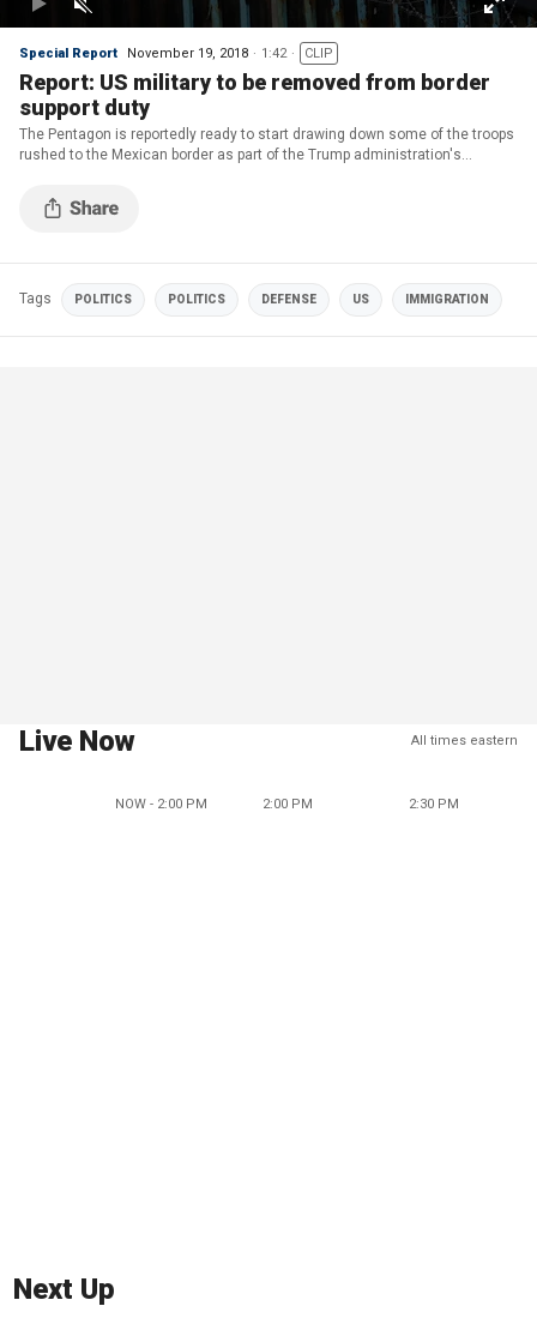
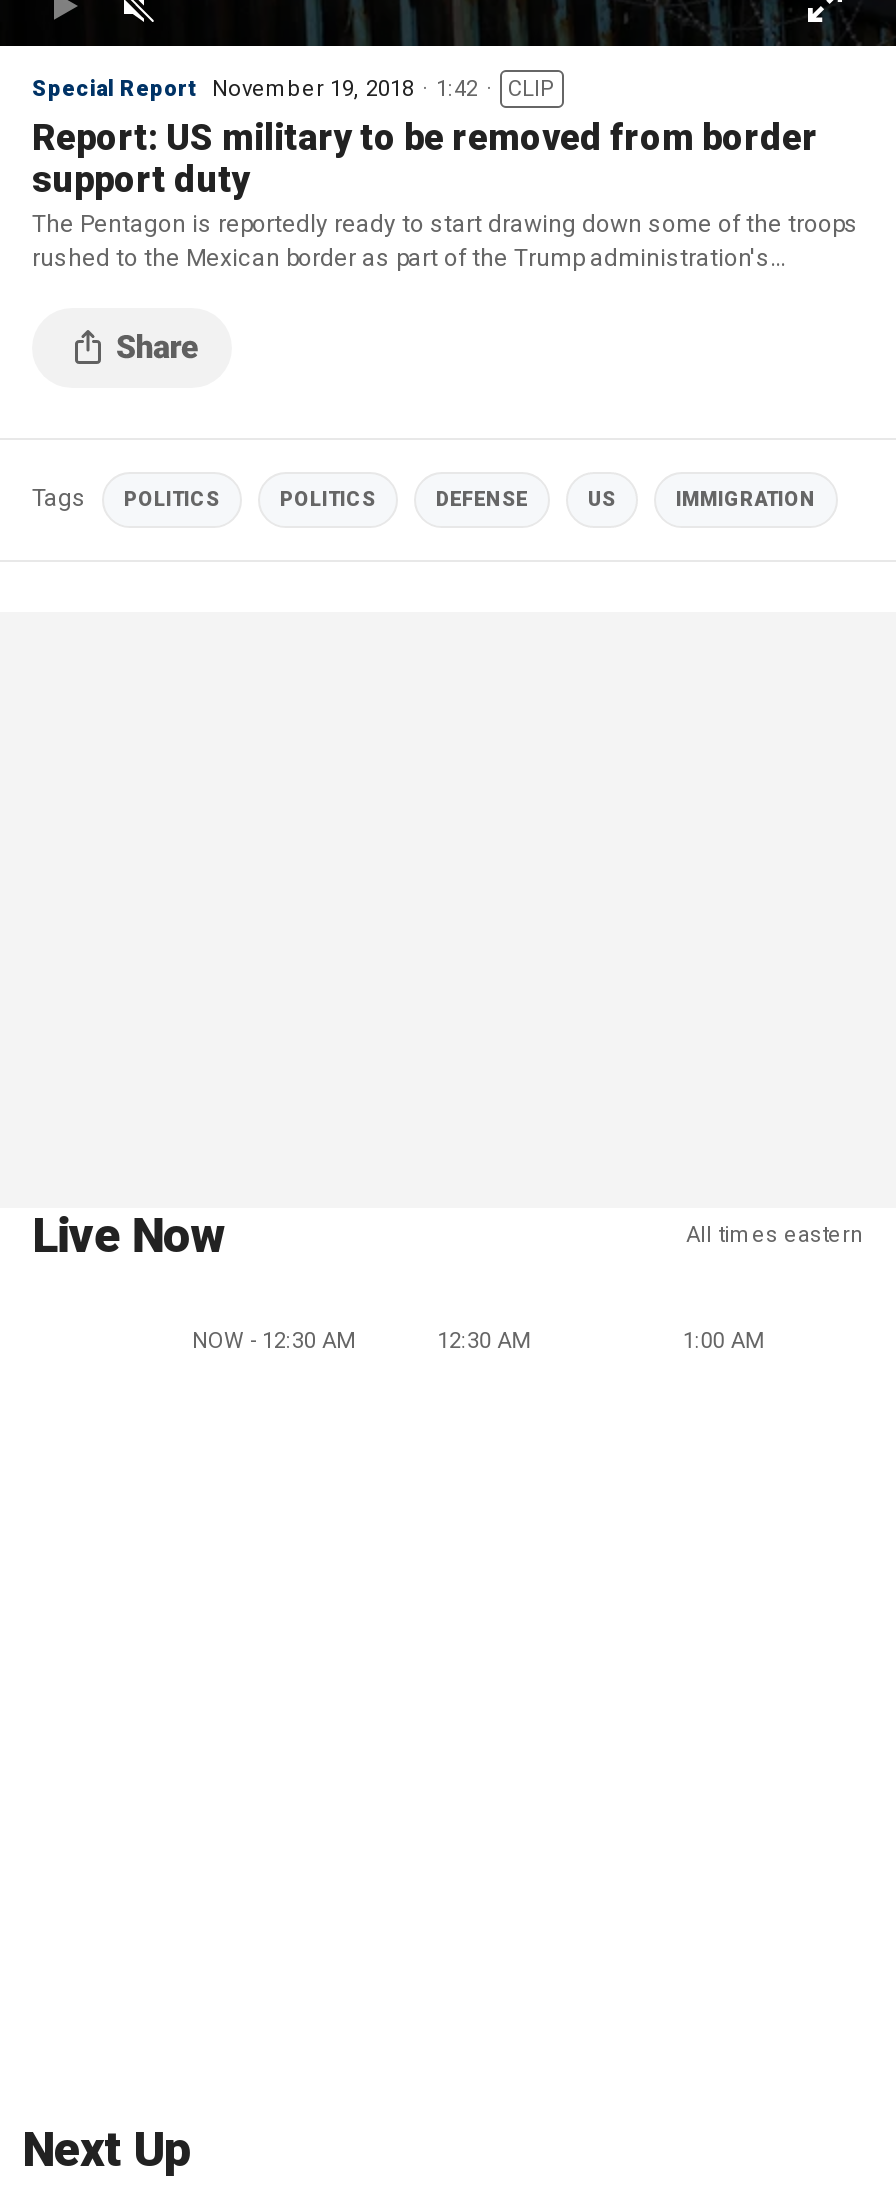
[115,796,459,812] NOW - 2:00 PM | 2:00 PM | 2:30 PM -> [192,1328,765,1354] NOW - 12:30 AM | 12:30 AM | 1:00 AM

